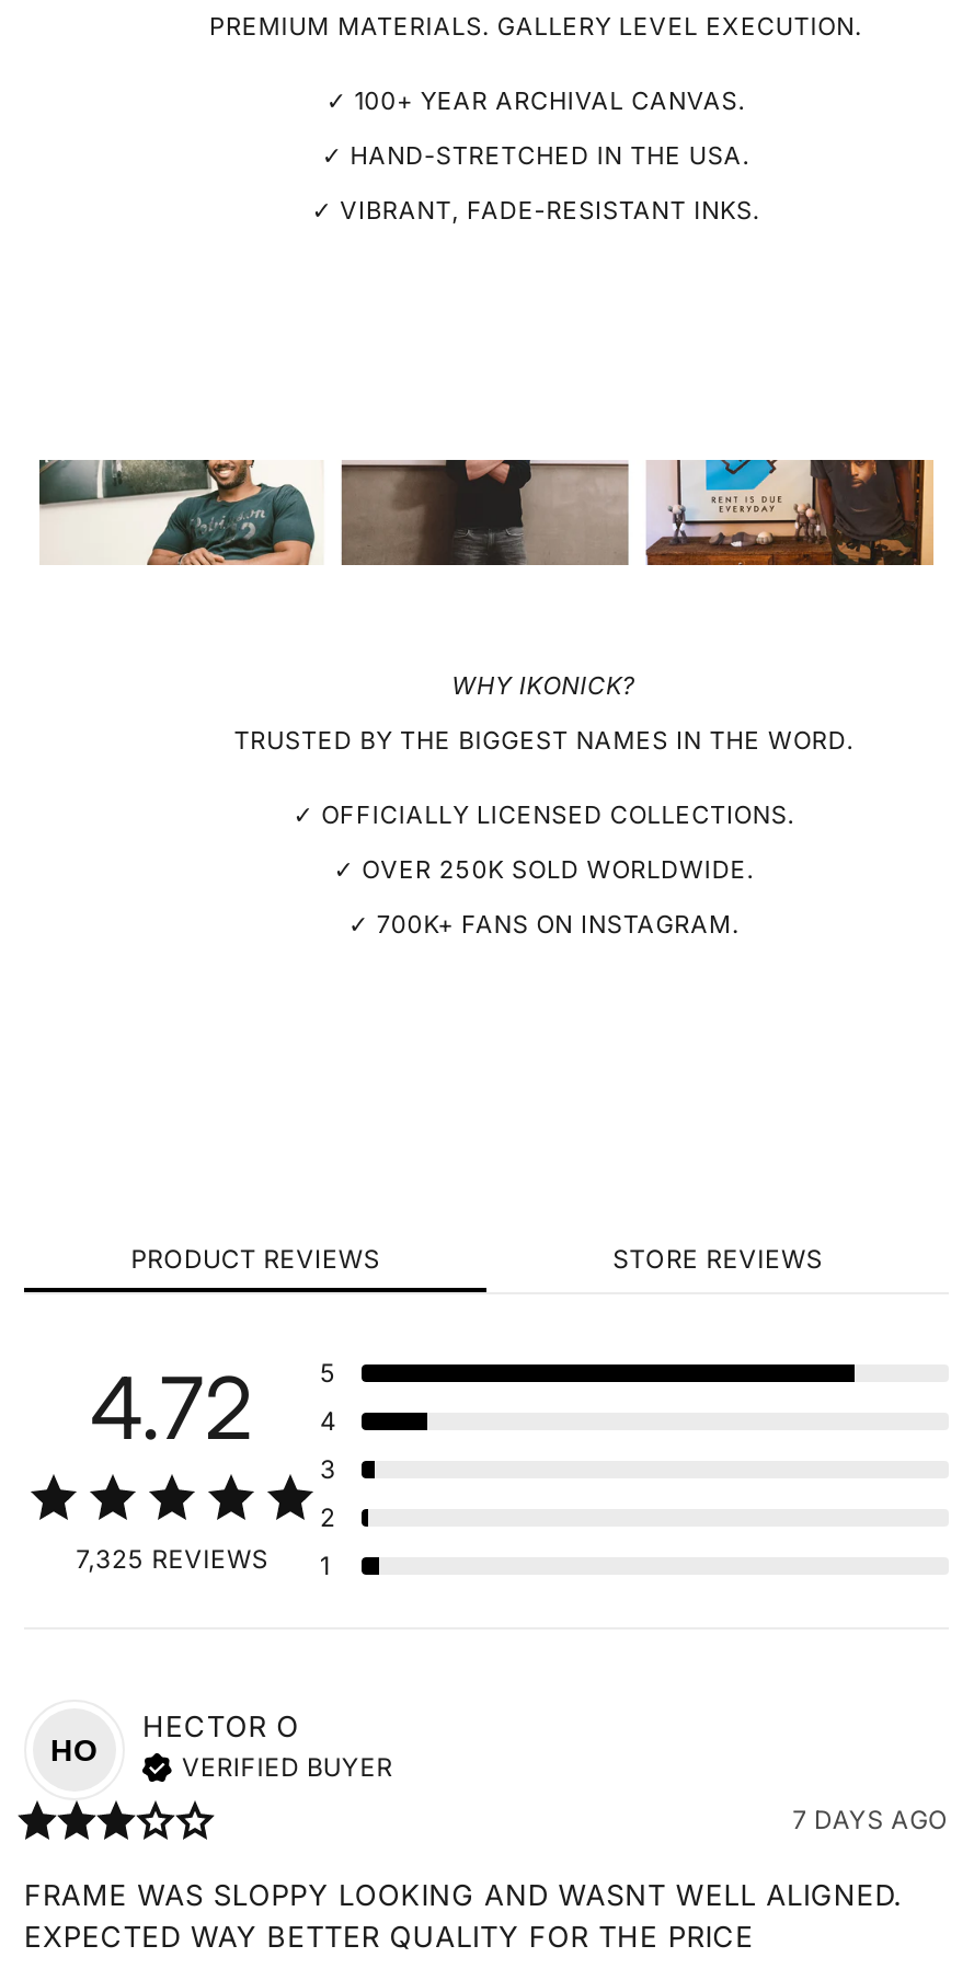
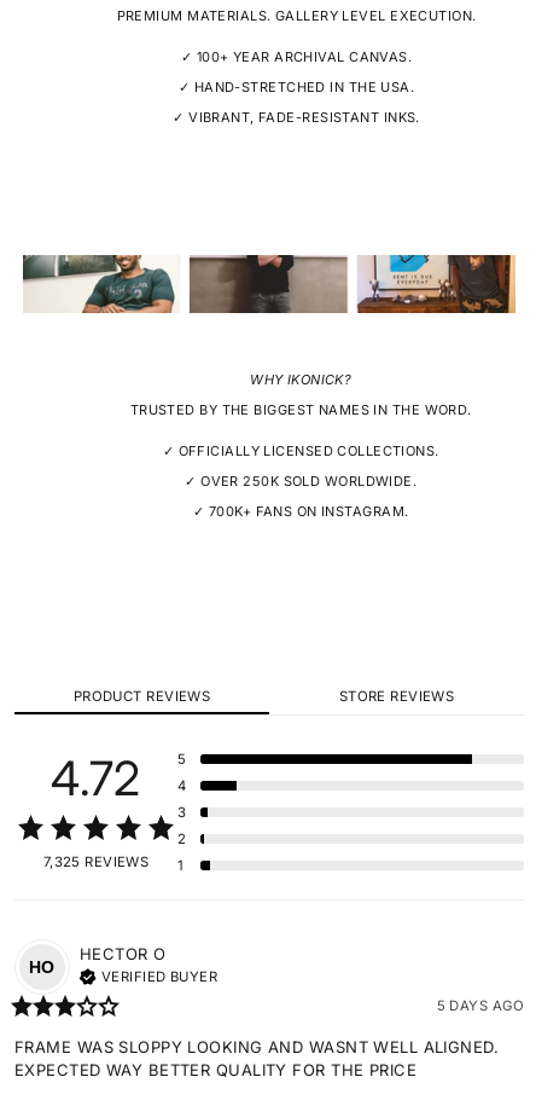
[792,1804,949,1835] 7 DAYS AGO -> [437,997,524,1014] 5 DAYS AGO

